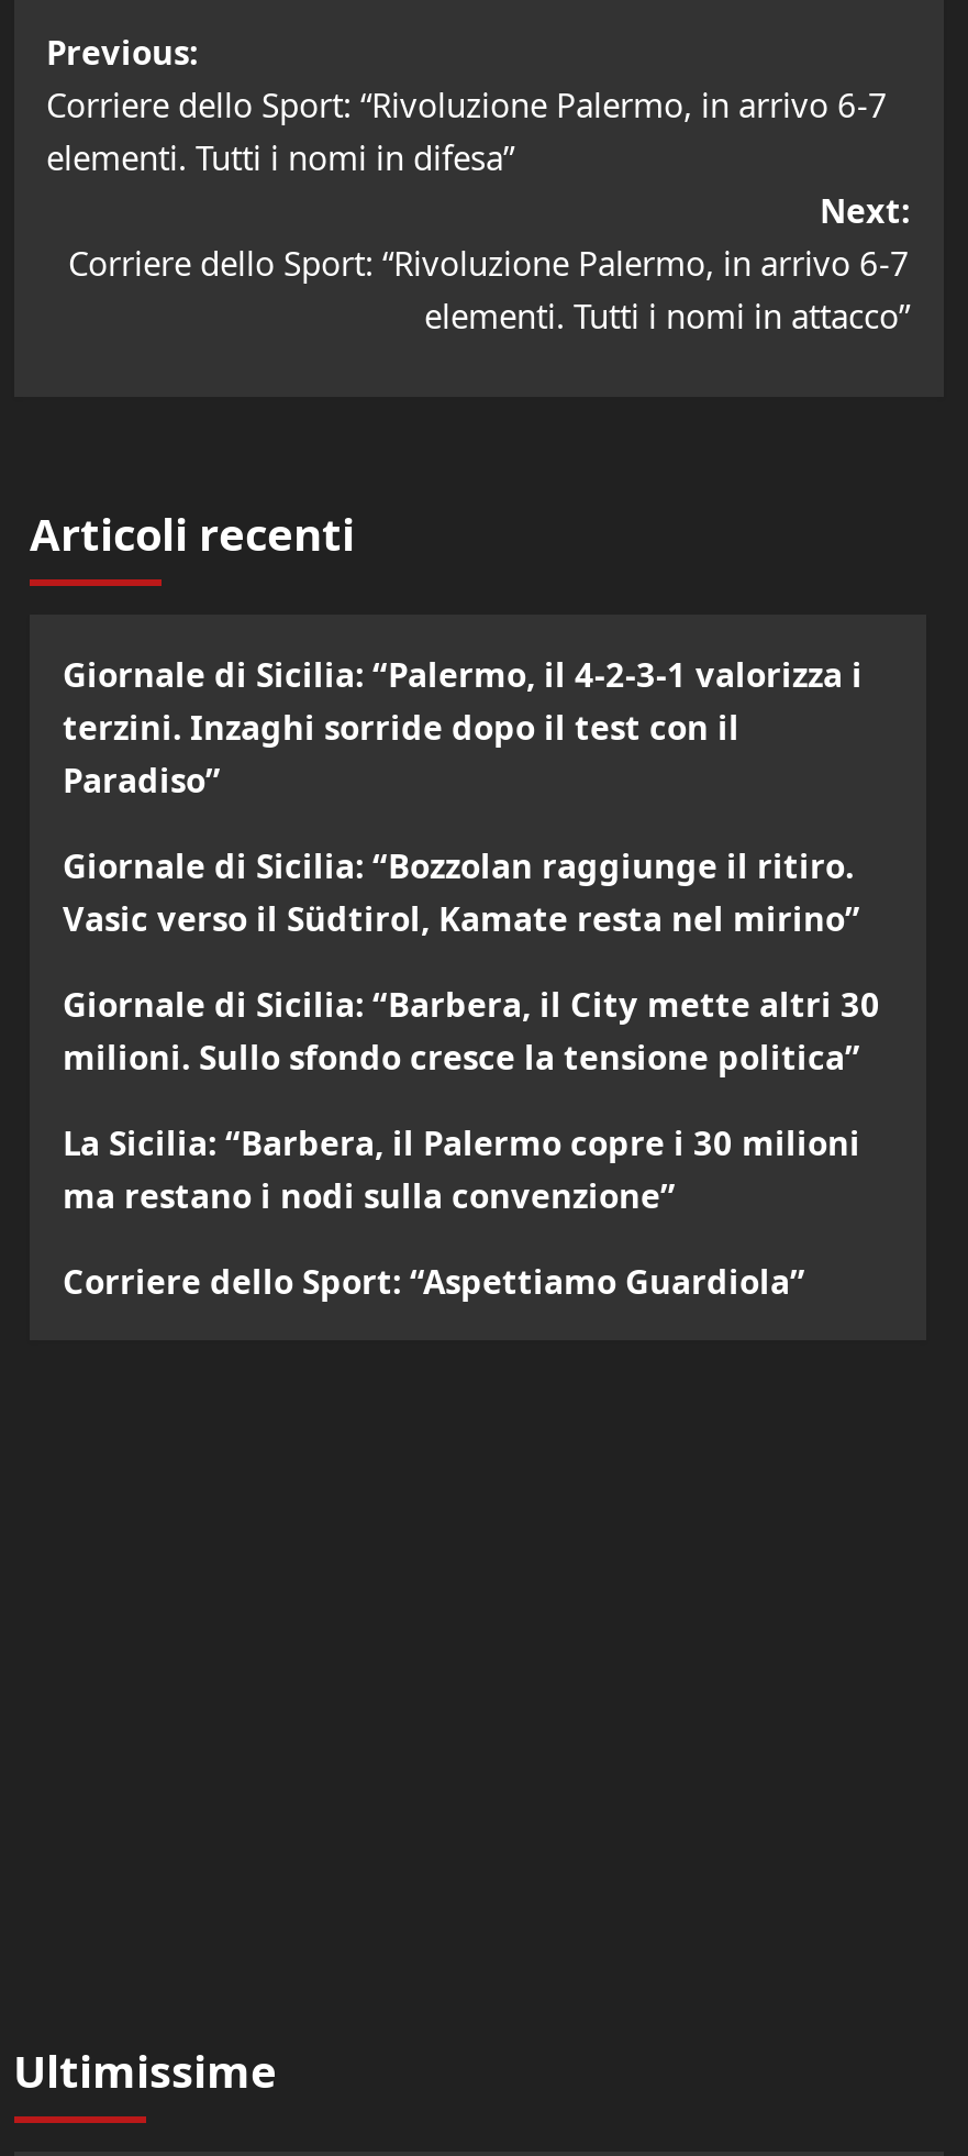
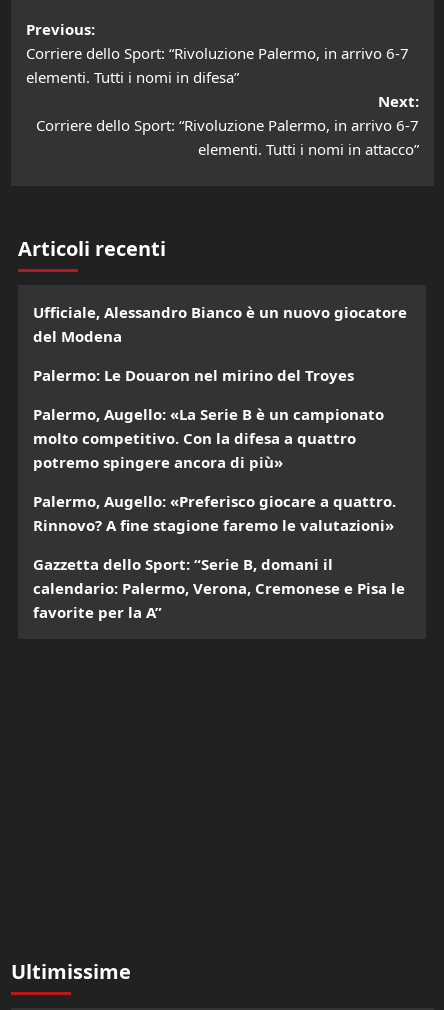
[63,653,863,802] Giornale di Sicilia: “Palermo, il 4-2-3-1 valorizza i | terzini. Inzaghi sorride dopo il test con il | Paradiso” -> [33,302,407,346] Ufficiale, Alessandro Bianco è un nuovo giocatore | del Modena
[63,844,860,941] Giornale di Sicilia: “Bozzolan raggiunge il ritiro. | Vasic verso il Südtirol, Kamate resta nel mirino” -> [33,365,354,385] Palermo: Le Douaron nel mirino del Troyes
[63,982,880,1079] Giornale di Sicilia: “Barbera, il City mette altri 30 | milioni. Sullo sfondo cresce la tensione politica” -> [33,404,384,472] Palermo, Augello: «La Serie B è un campionato | molto competitivo. Con la difesa a quattro | potremo spingere ancora di più»
[63,1121,860,1218] La Sicilia: “Barbera, il Palermo copre i 30 milioni | ma restano i nodi sulla convenzione” -> [33,491,396,535] Palermo, Augello: «Preferisco giocare a quattro. | Rinnovo? A fine stagione faremo le valutazioni»
[63,1260,805,1303] Corriere dello Sport: “Aspettiamo Guardiola” -> [33,554,405,622] Gazzetta dello Sport: “Serie B, domani il | calendario: Palermo, Verona, Cremonese e Pisa le | favorite per la A”

